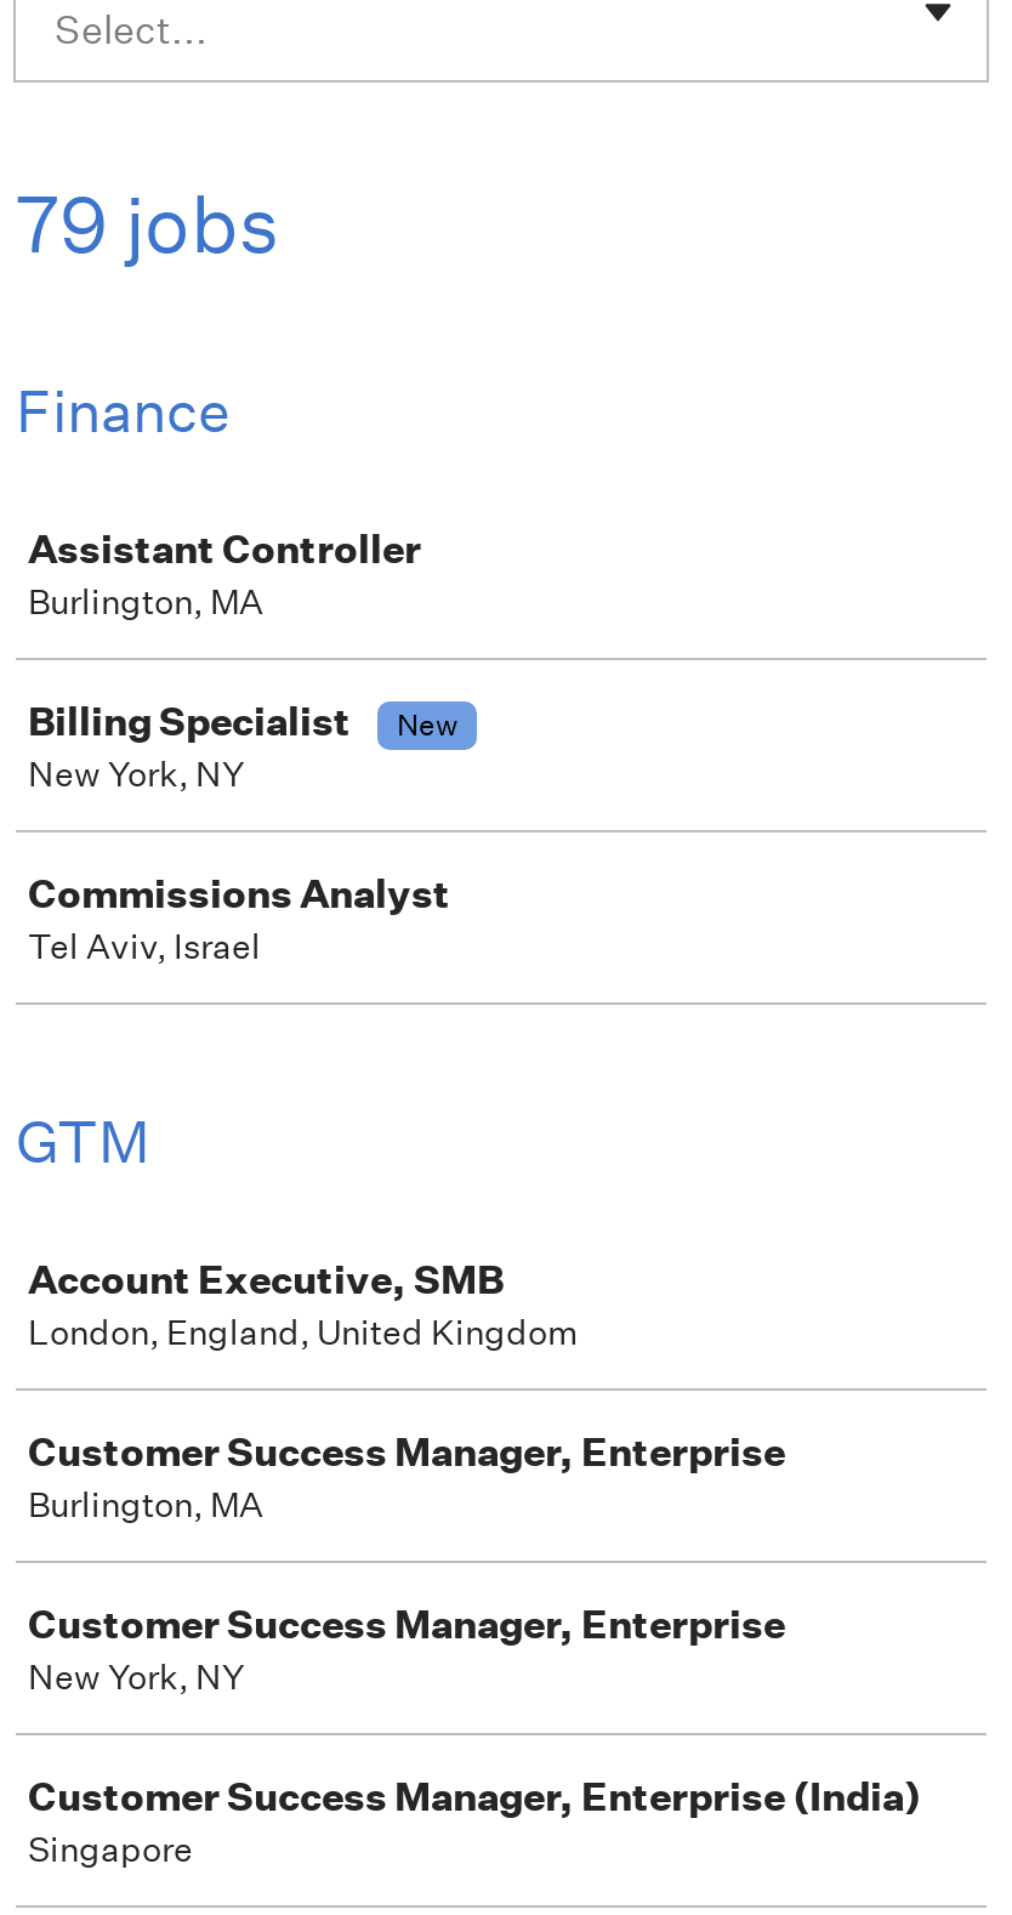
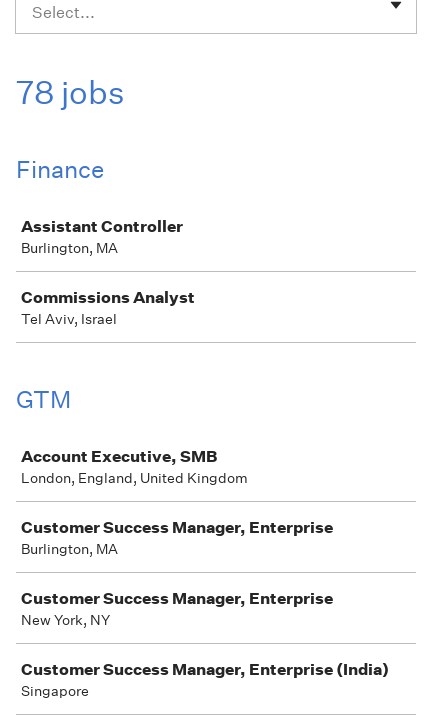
[16,177,280,272] 79 jobs -> [16,73,125,112] 78 jobs
[28,697,457,796] Billing Specialist | New | New York, NY -> none

